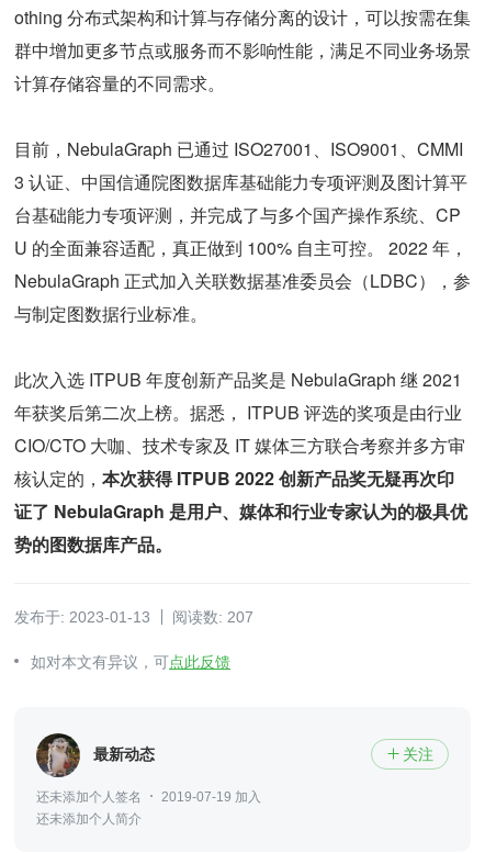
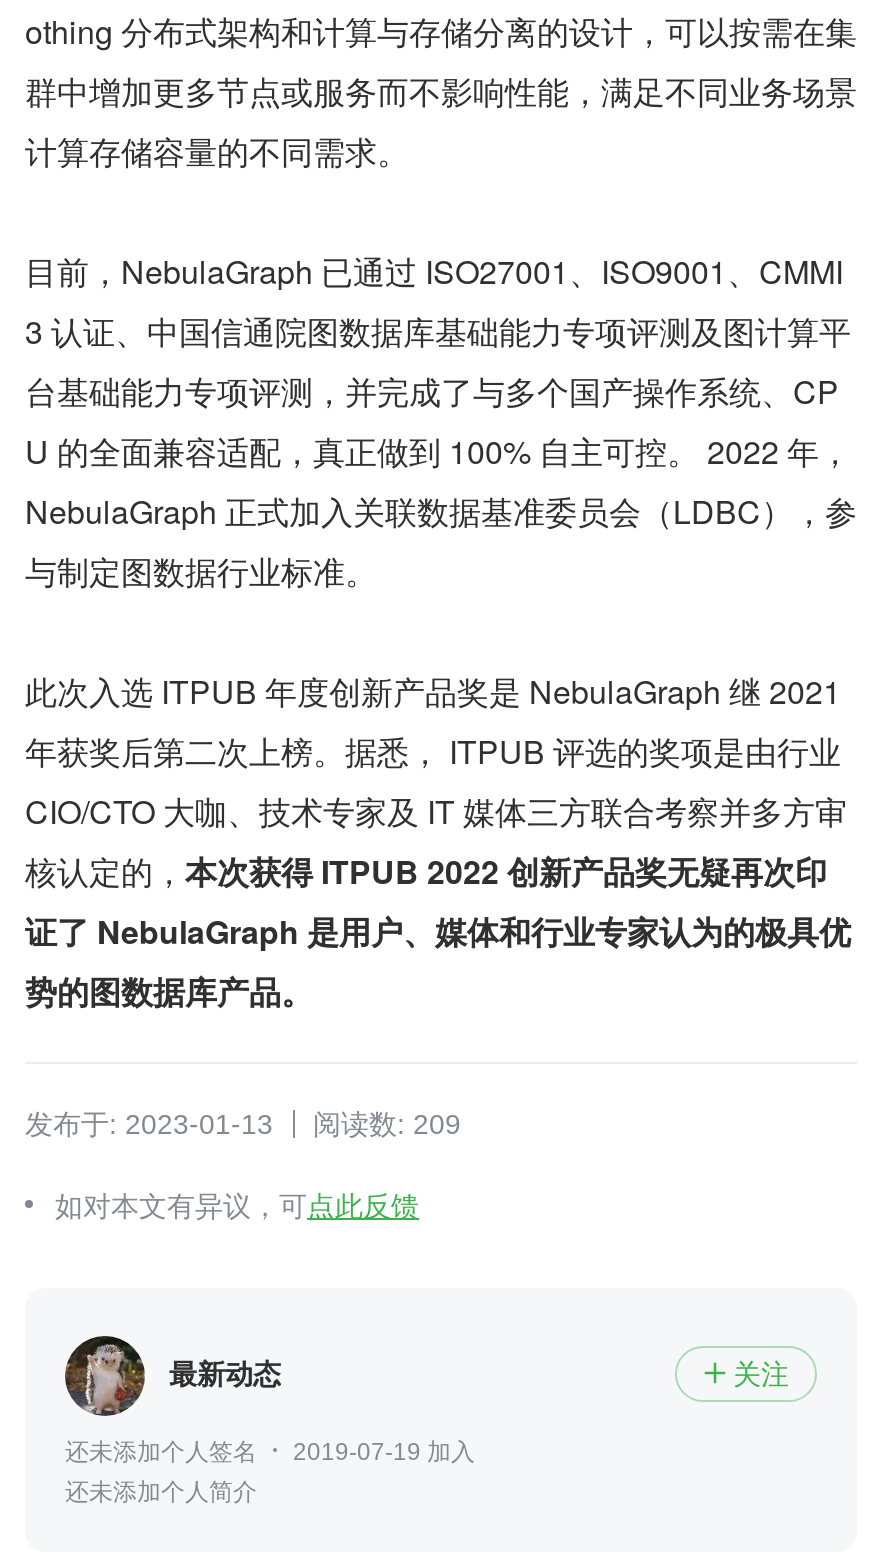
[14,608,253,626] 发布于: 2023-01-13 阅读数: 207 -> [25,1108,461,1140] 发布于: 2023-01-13 阅读数: 209

